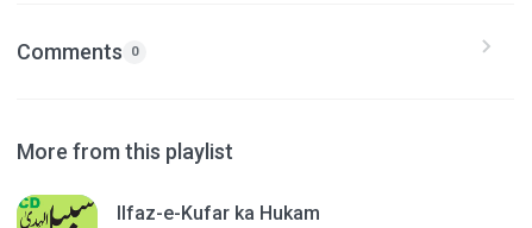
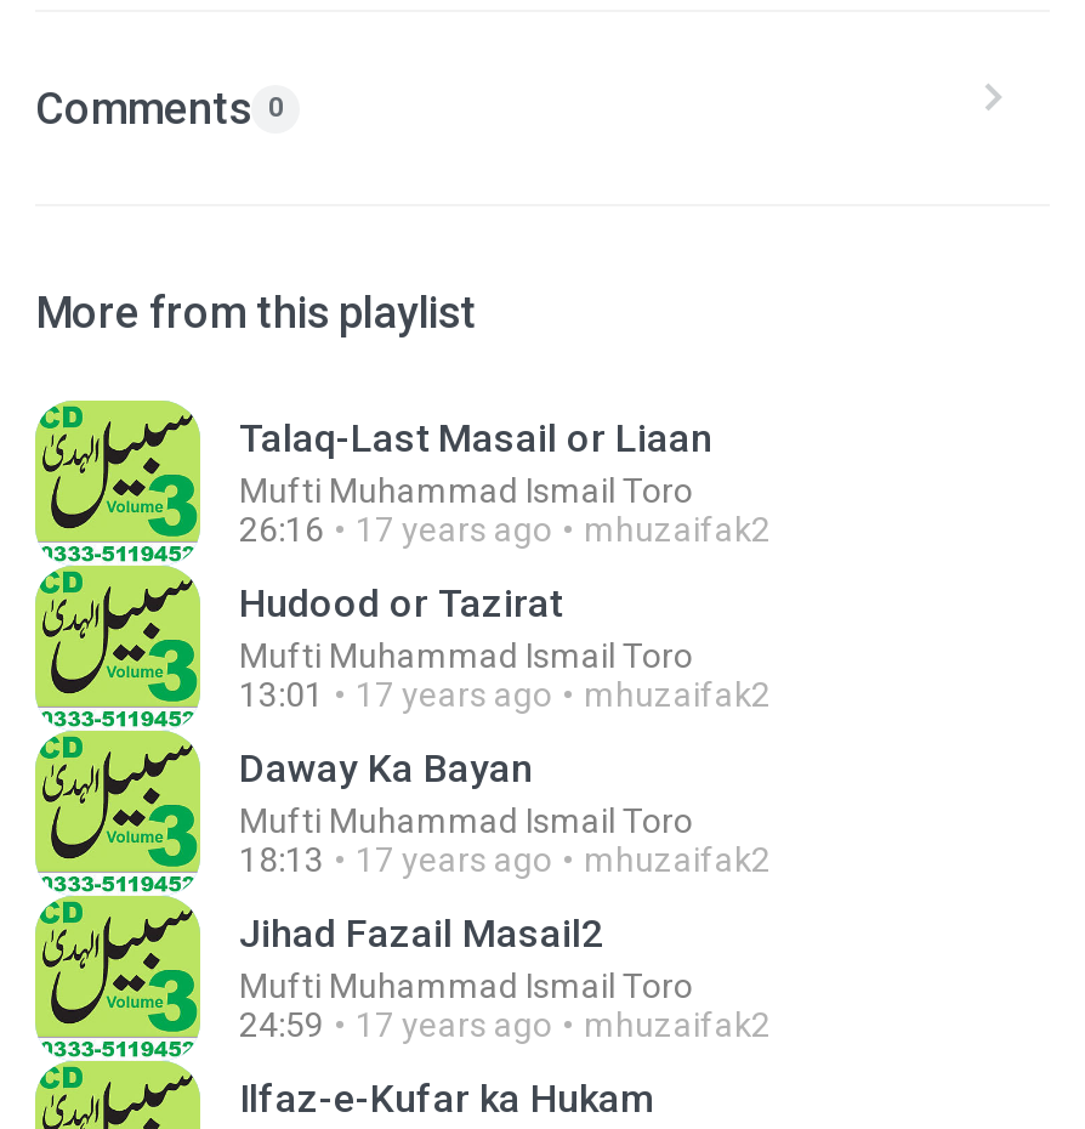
none -> [35,415,771,1059] [image] | Talaq-Last Masail or Liaan | Mufti Muhammad Ismail Toro | 26:16 | 17 years ago | mhuzaifak2 | Hudood or Tazirat | Mufti Muhammad Ismail Toro | 13:01 | 17 years ago | mhuzaifak2 | Daway Ka Bayan | Mufti Muhammad Ismail Toro | 18:13 | 17 years ago | mhuzaifak2 | Jihad Fazail Masail2 | Mufti Muhammad Ismail Toro | 24:59 | 17 years ago | mhuzaifak2

